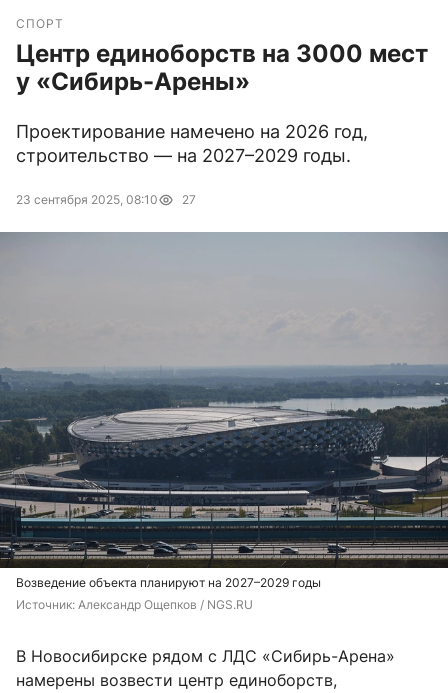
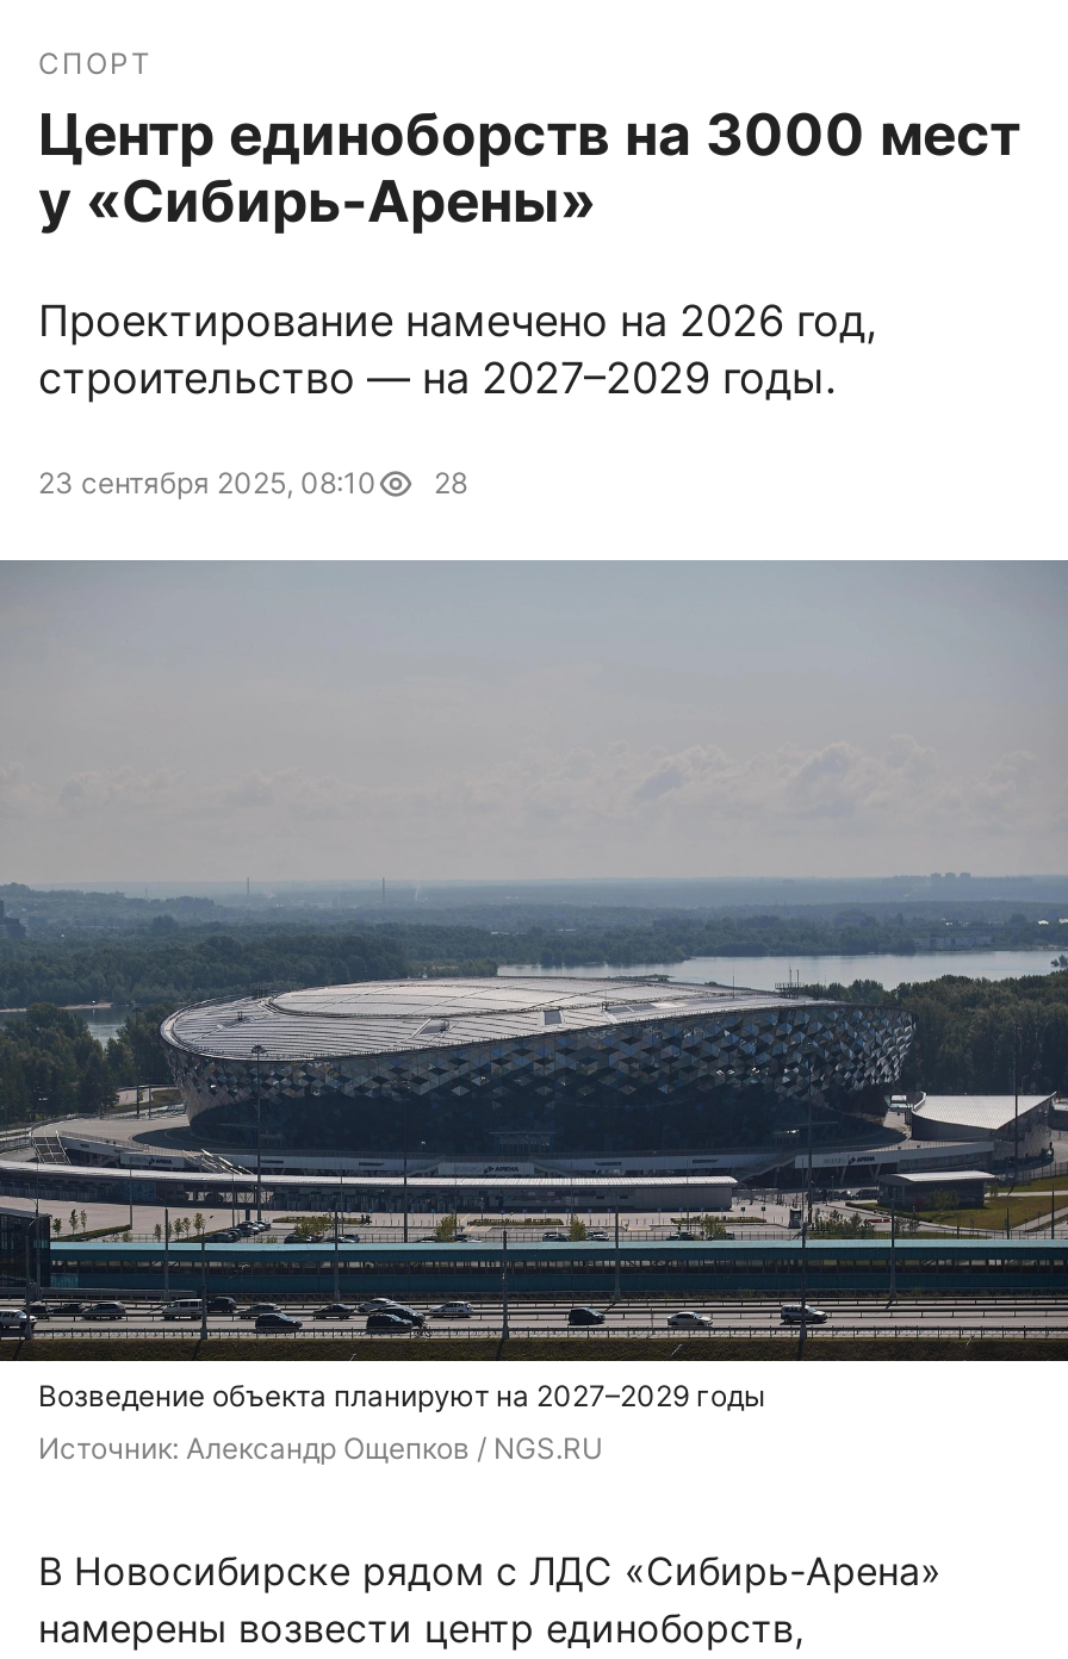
[16,192,196,207] 23 сентября 2025, 08:10 27 -> [38,465,467,501] 23 сентября 2025, 08:10 28

